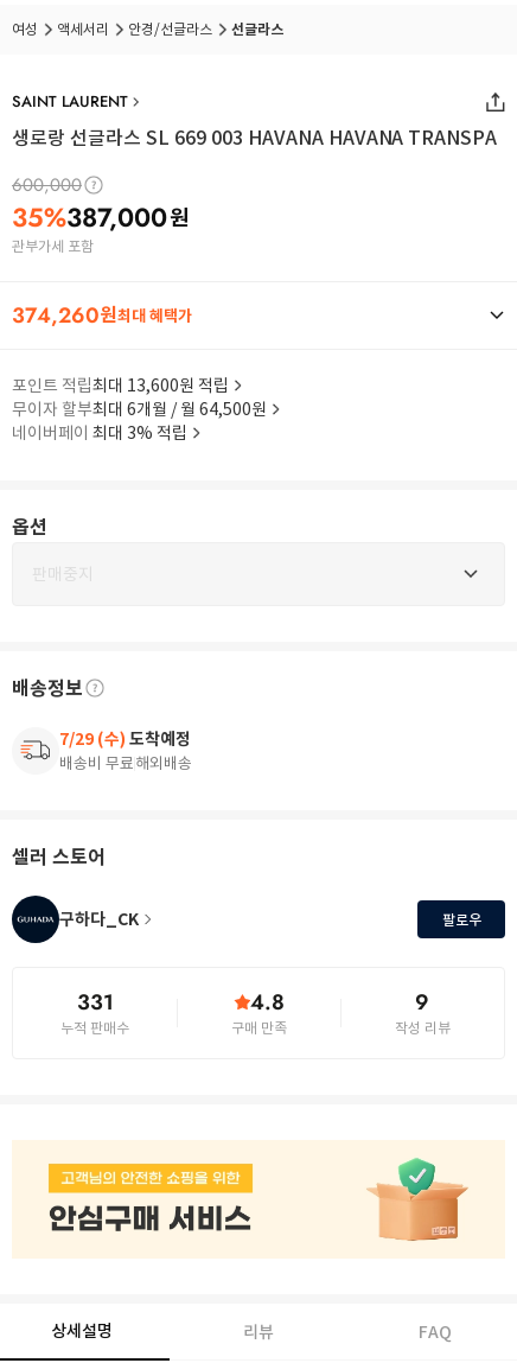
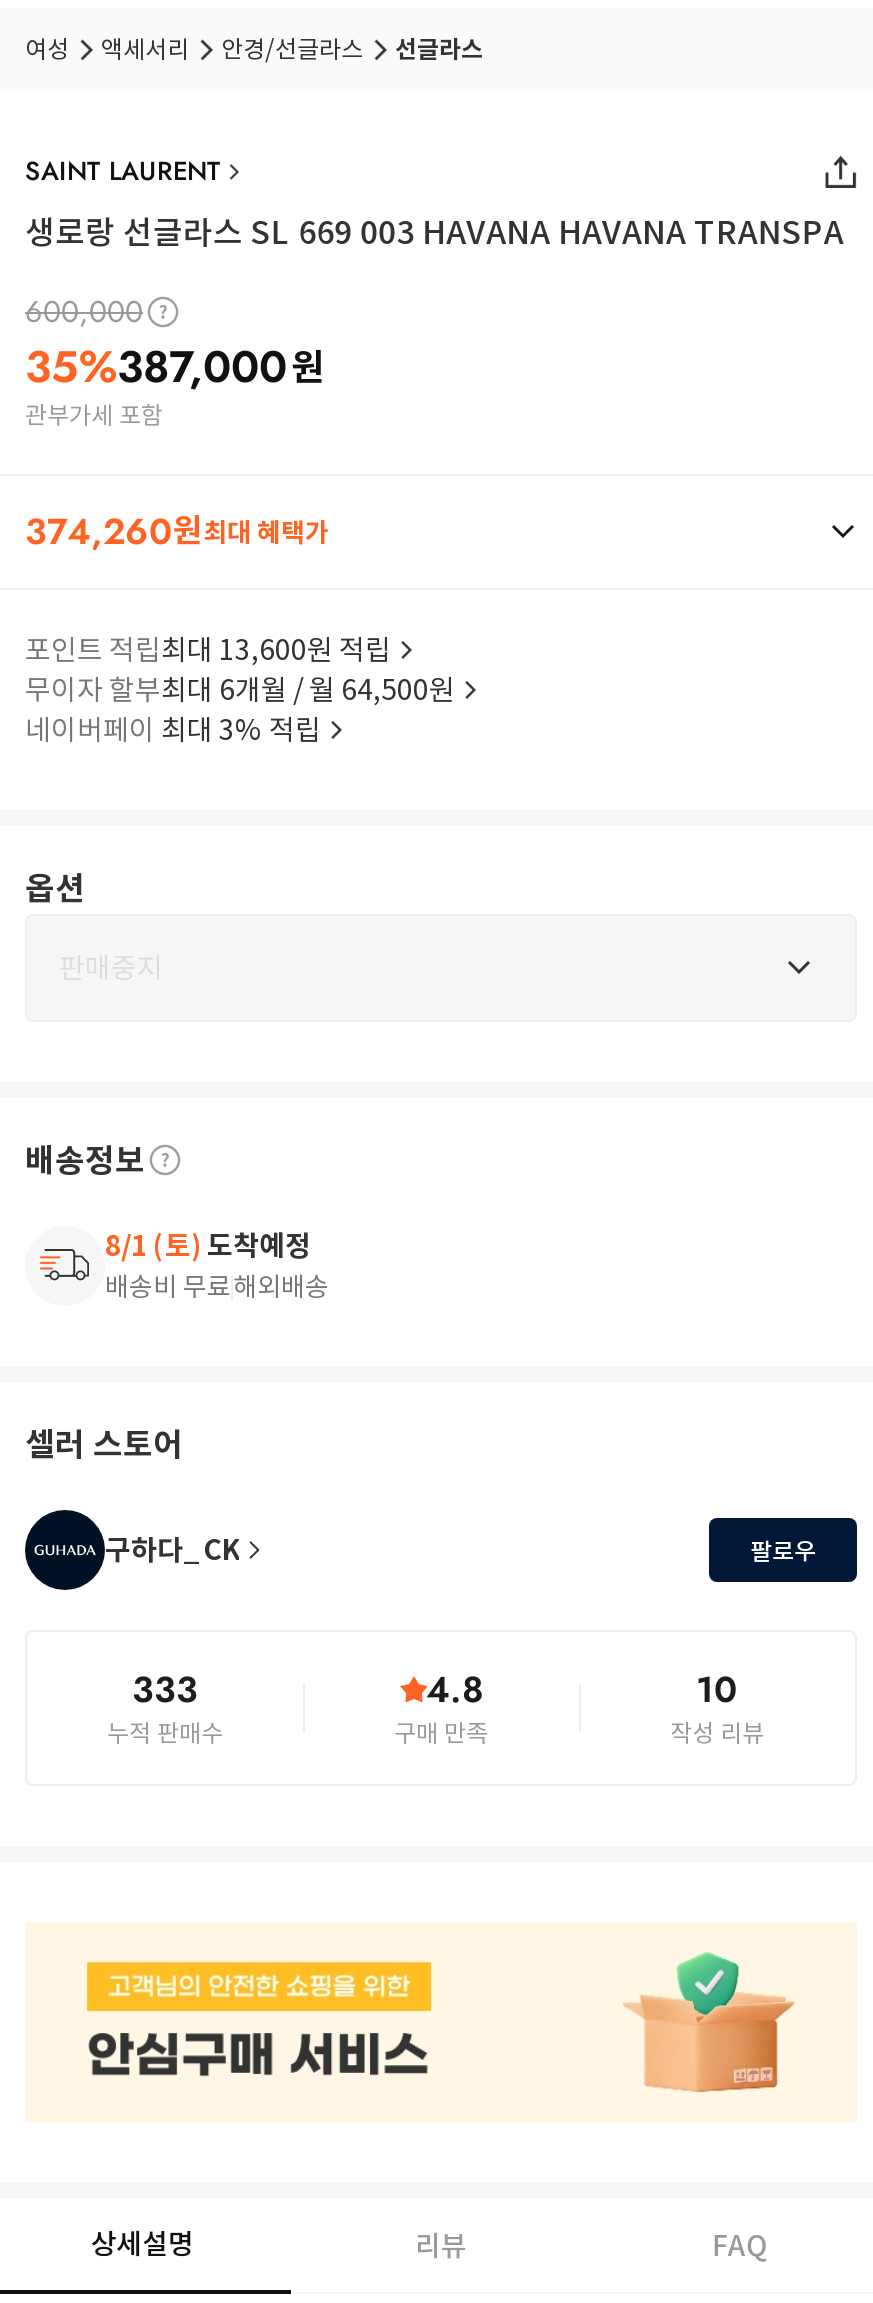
[59,728,191,750] 7/29 (수) 도착예정 -> [105,1228,311,1264] 8/1 (토) 도착예정
[76,987,113,1018] 331 -> [132,1664,198,1716] 333
[415,987,429,1018] 9 -> [696,1664,738,1716] 10

